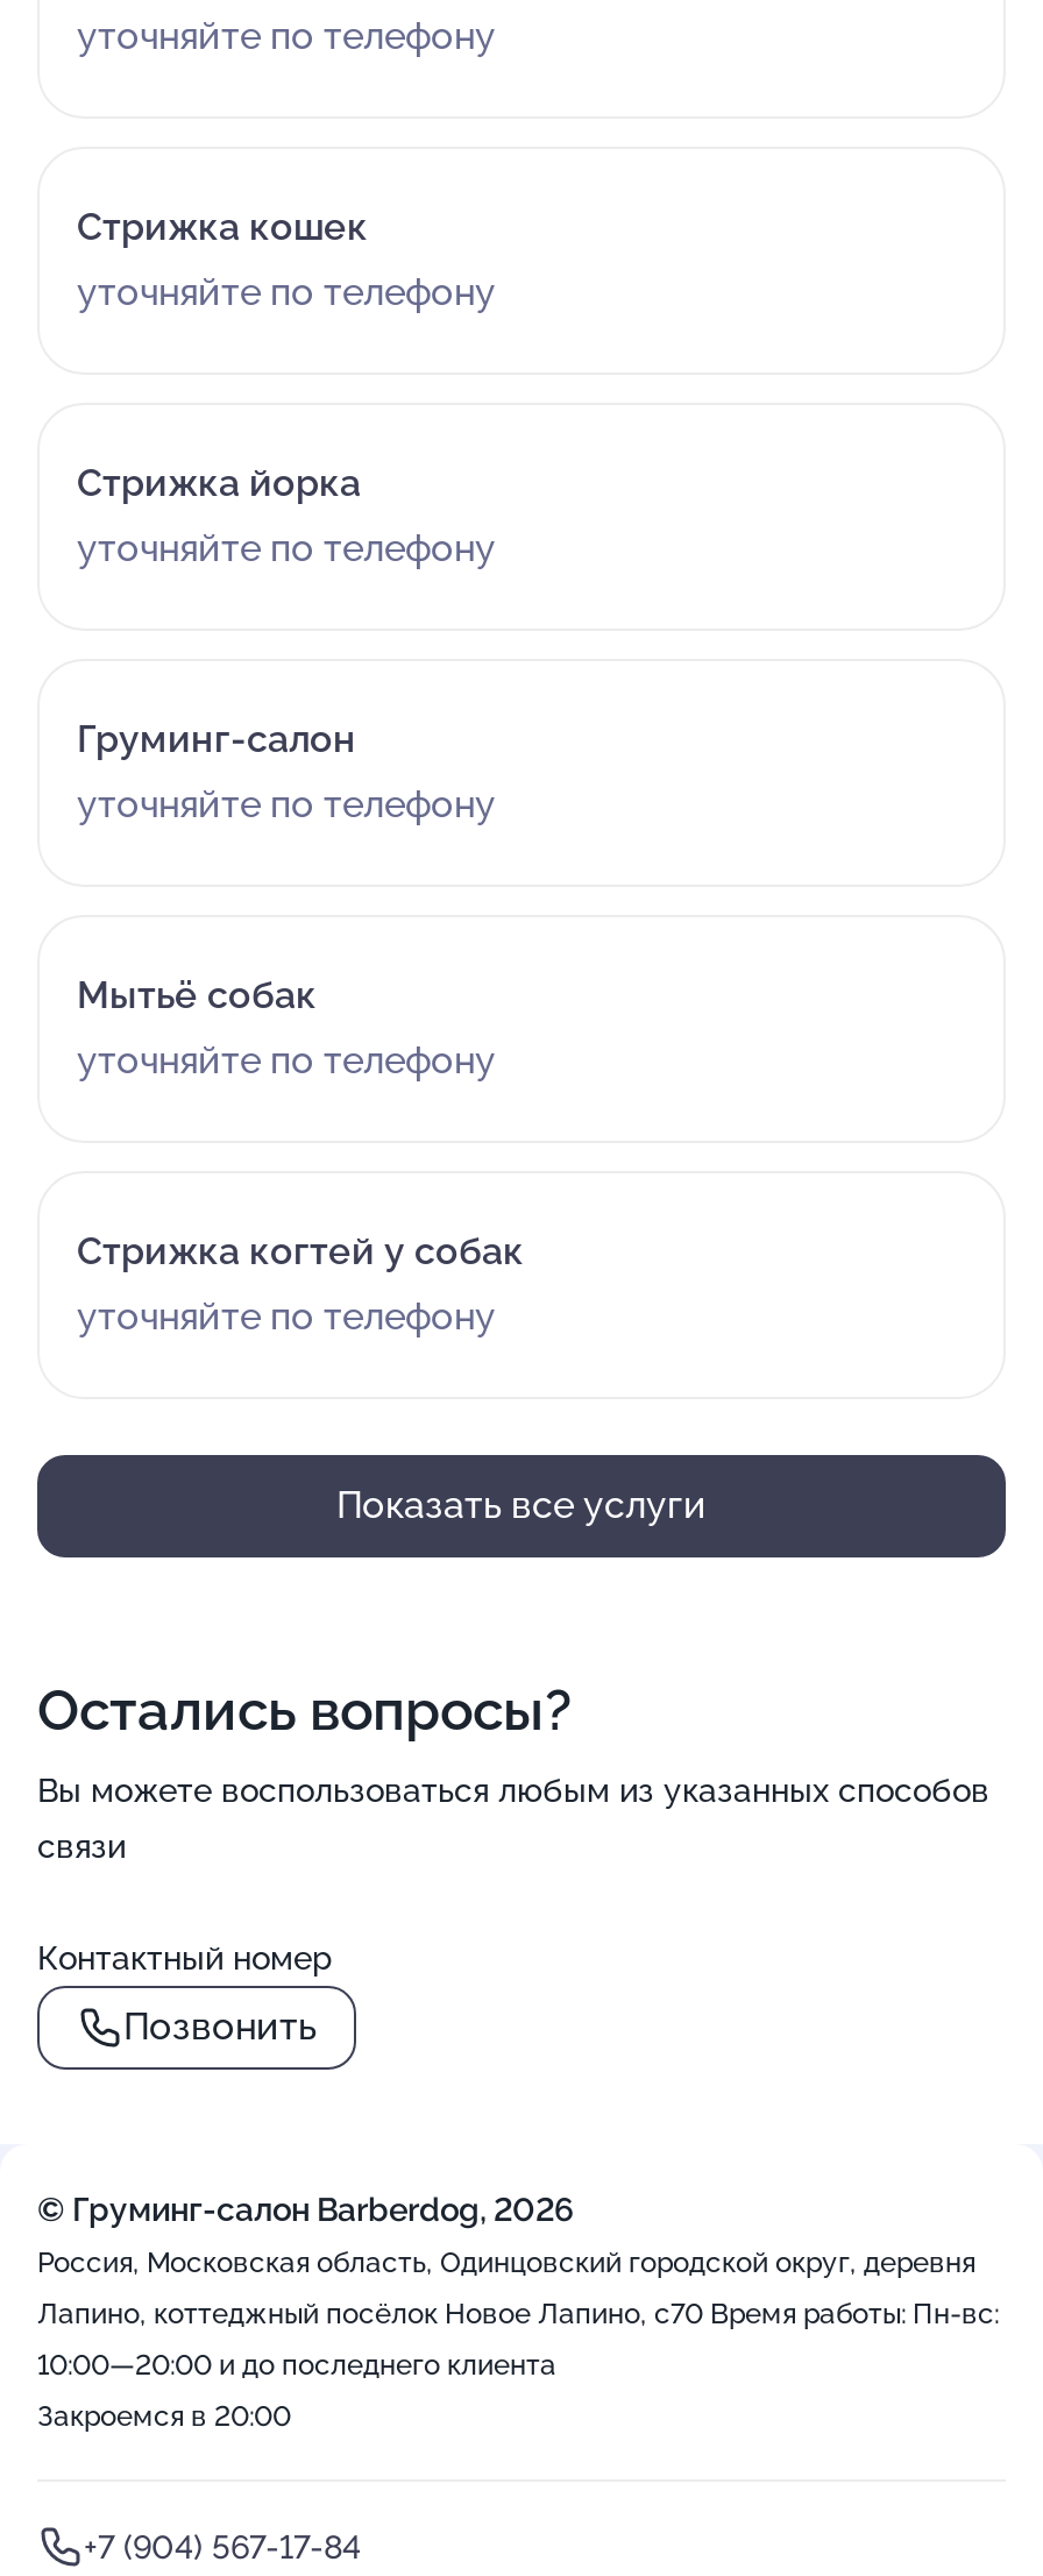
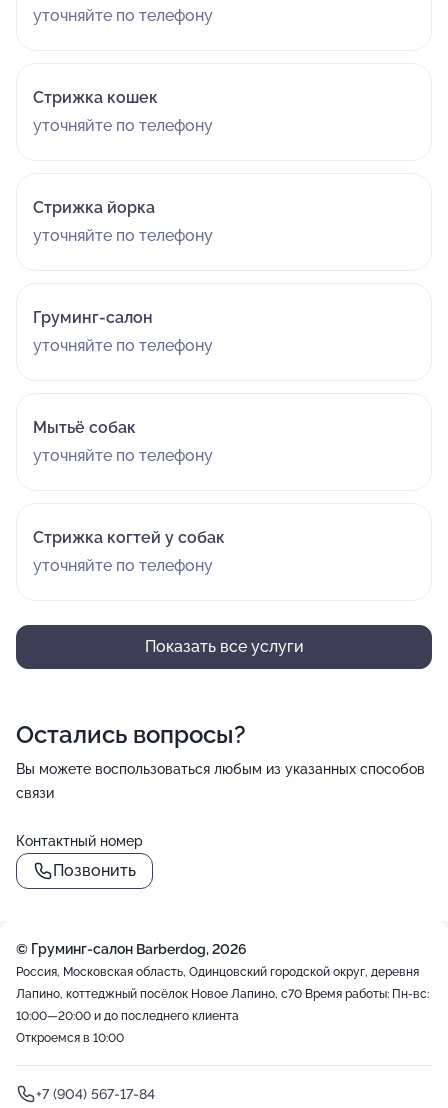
[37,2400,291,2433] Закроемся в 20:00 -> [16,1031,124,1045] Откроемся в 10:00

